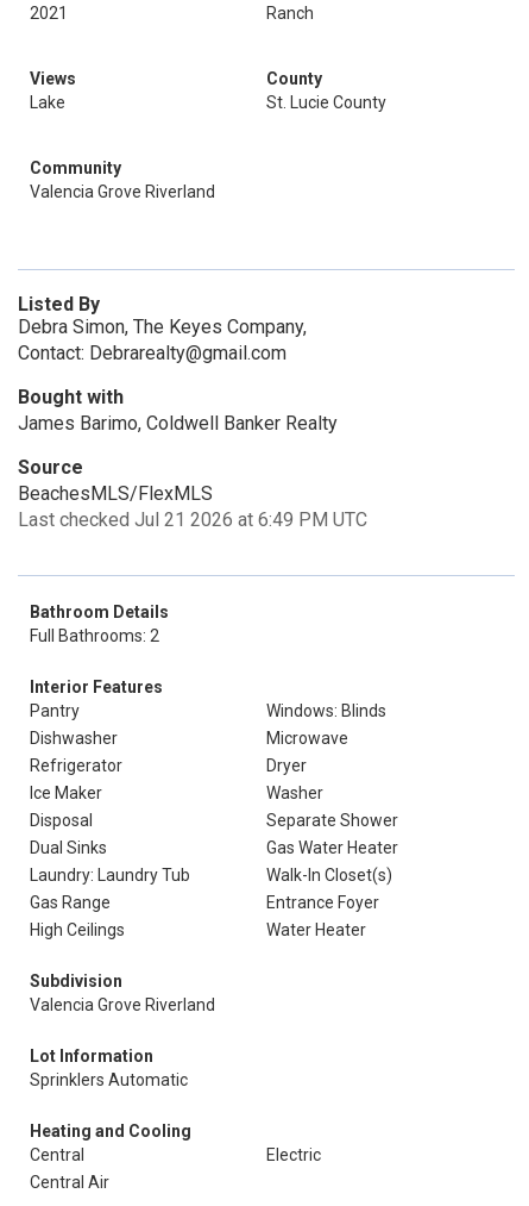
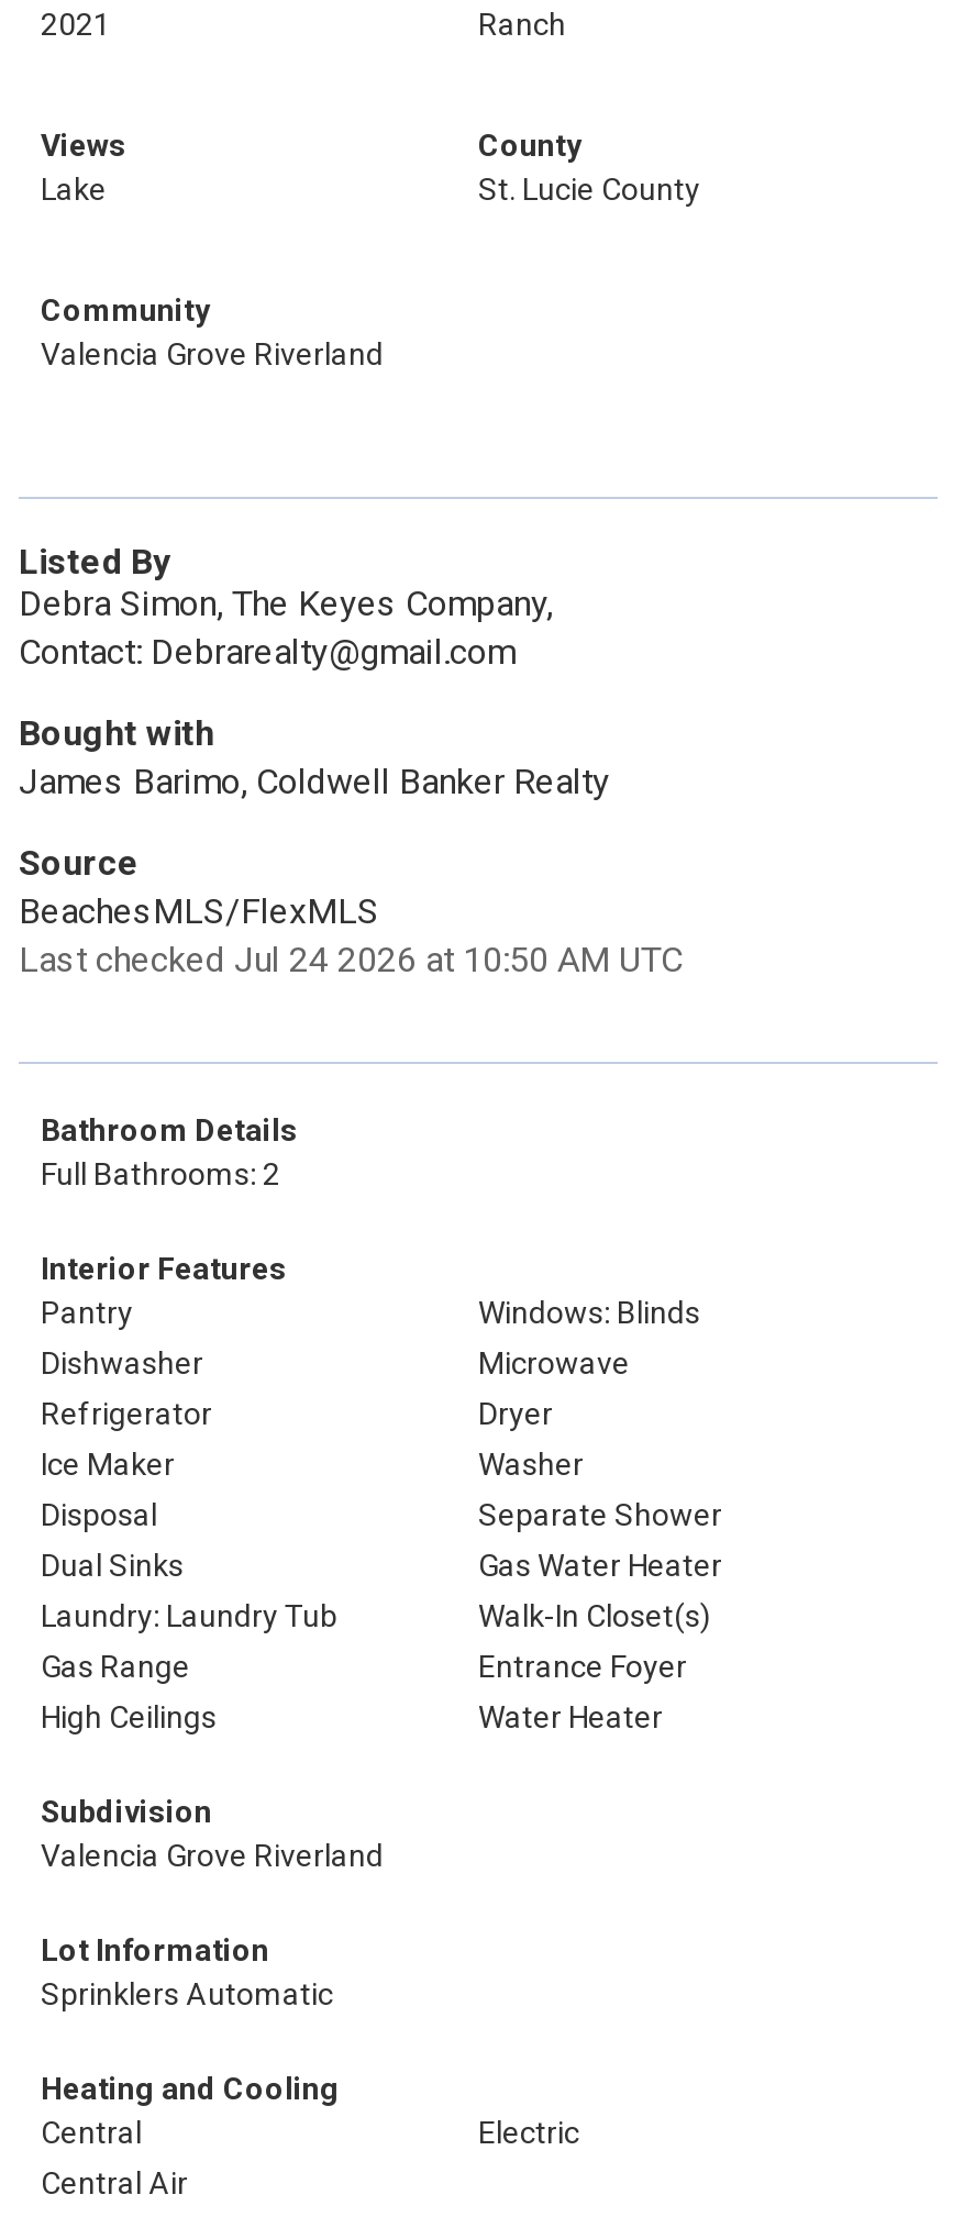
[18,508,367,531] Last checked Jul 21 2026 at 6:49 PM UTC -> [19,939,683,980] Last checked Jul 24 2026 at 10:50 AM UTC

